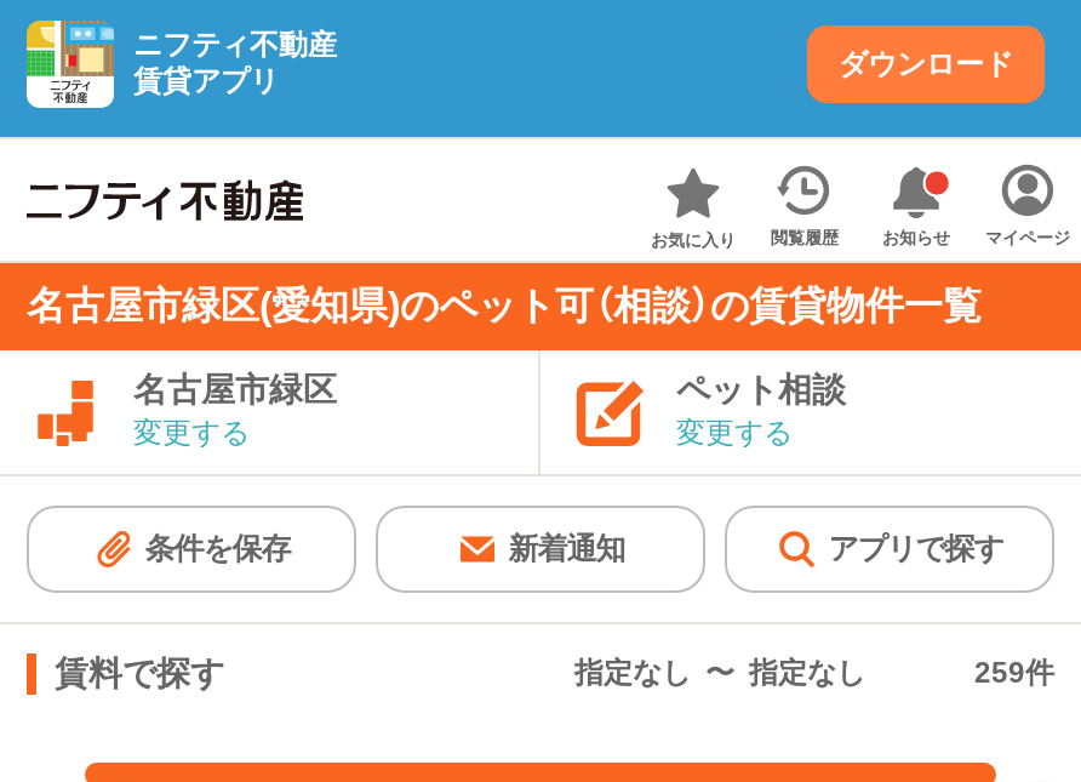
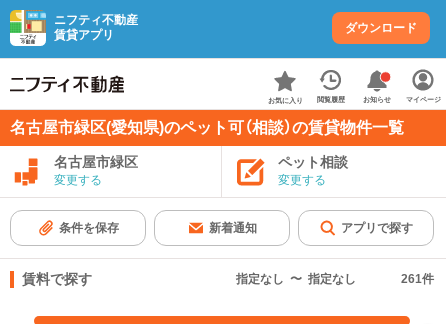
[974,656,1054,690] 259件 -> [401,272,434,286] 261件

